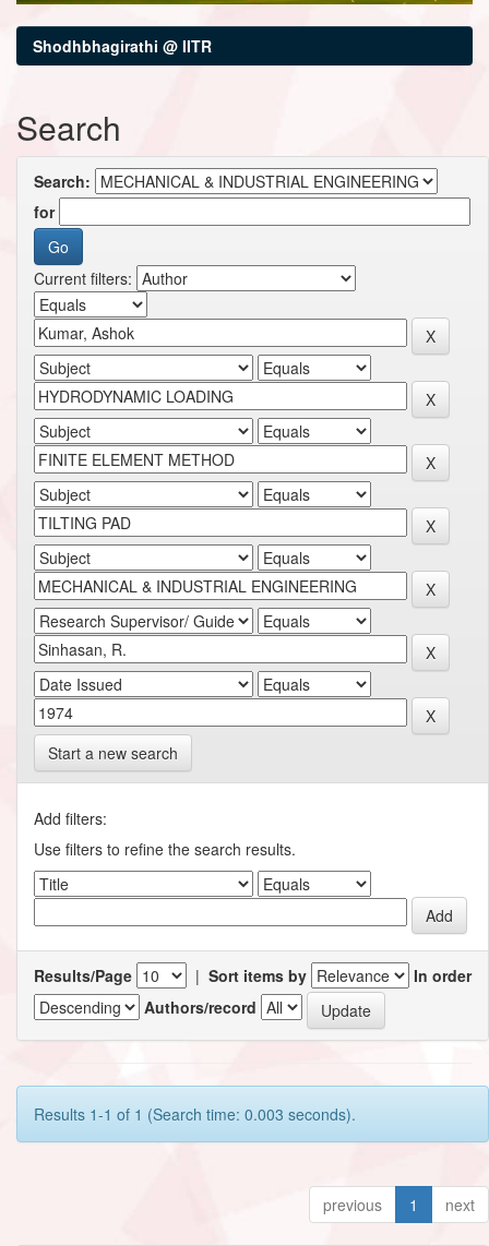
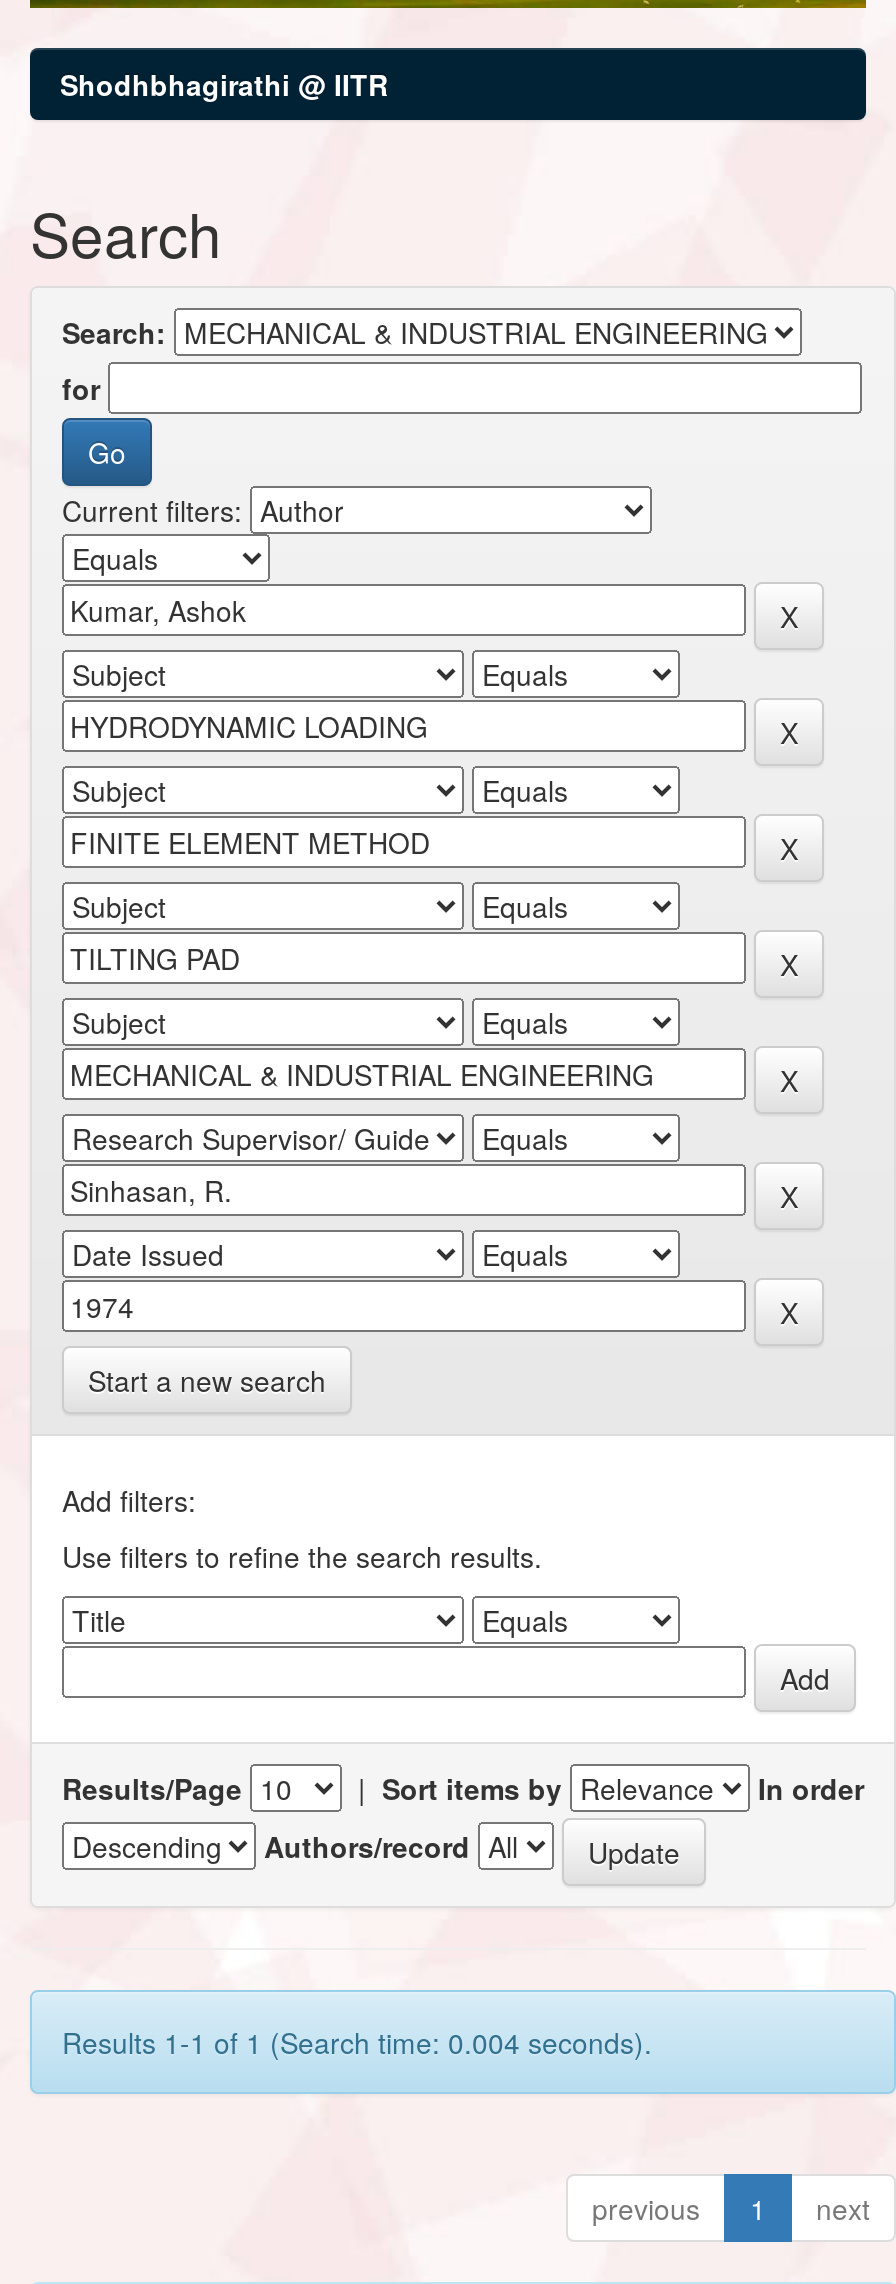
[34,1103,356,1124] Results 1-1 of 1 (Search time: 0.003 seconds). -> [62,2021,652,2061] Results 1-1 of 1 (Search time: 0.004 seconds).

